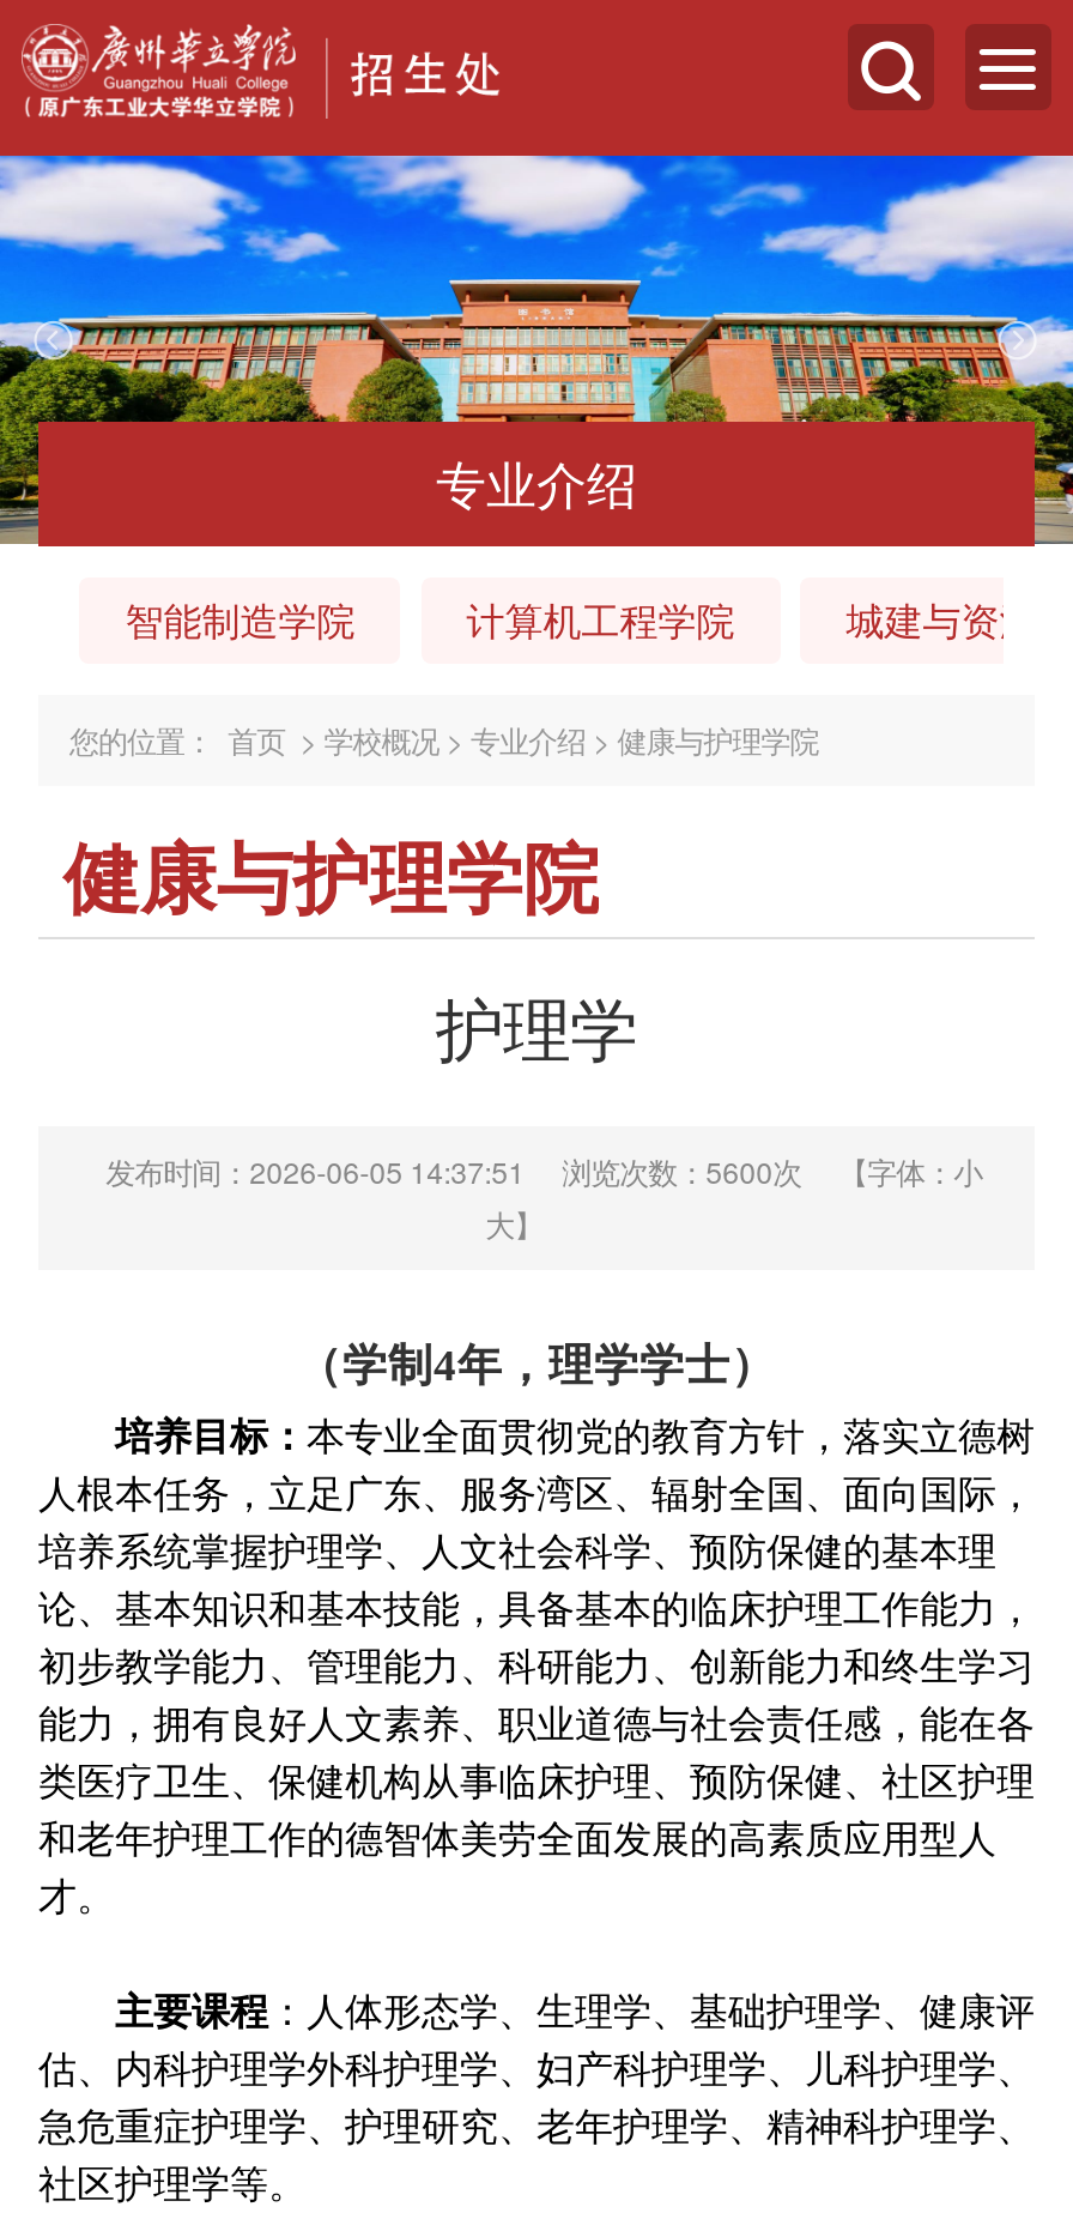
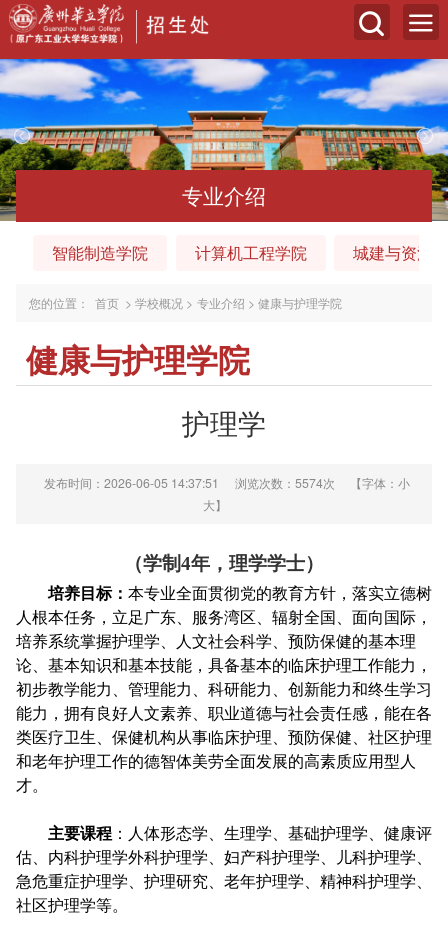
[106,1150,982,1193] 发布时间：2026-06-05 14:37:51 浏览次数：5600次 【字体：小 -> [44,474,410,492] 发布时间：2026-06-05 14:37:51 浏览次数：5574次 【字体：小

